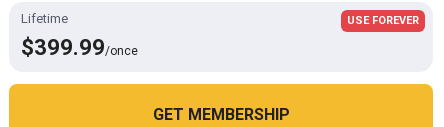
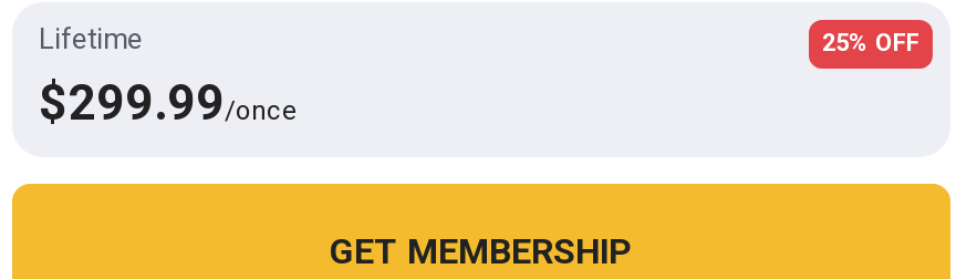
[21,14,419,60] USE FOREVER | $399.99/once -> [39,30,919,132] 25% OFF | $299.99/once

